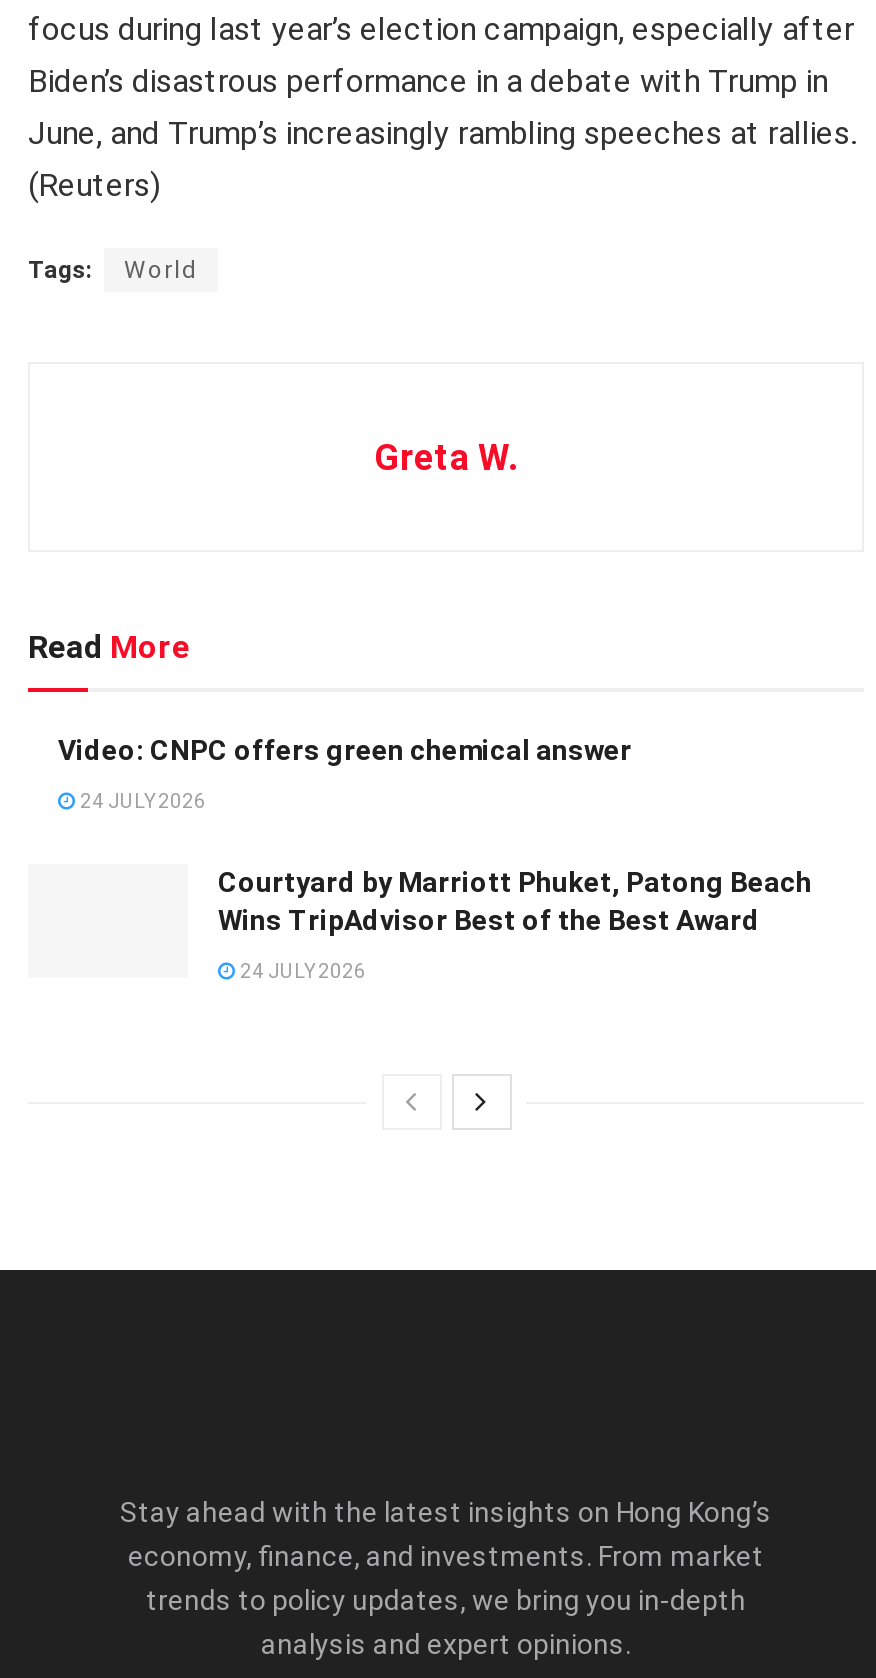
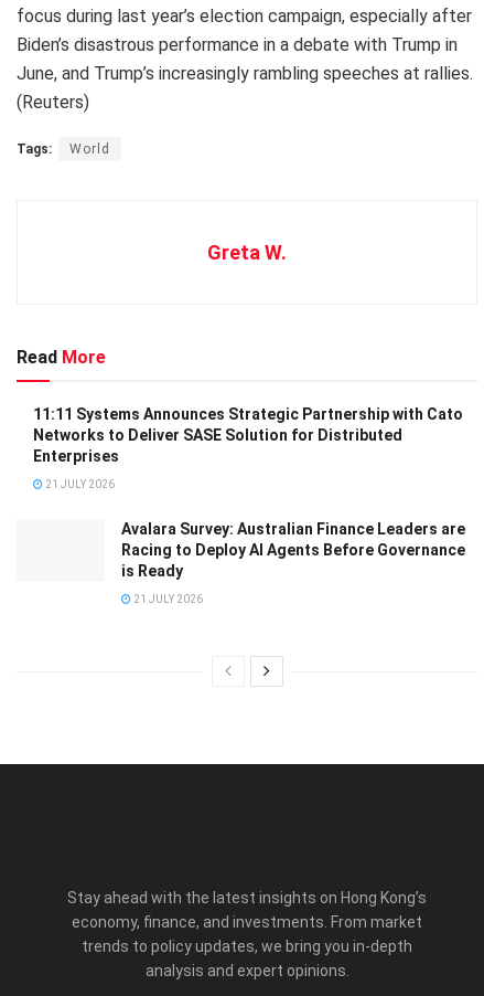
[58,734,632,766] Video: CNPC offers green chemical answer -> [33,405,463,465] 11:11 Systems Announces Strategic Partnership with Cato | Networks to Deliver SASE Solution for Distributed | Enterprises
[76,790,206,812] 24 JULY 2026 -> [43,478,115,490] 21 JULY 2026
[218,866,812,936] Courtyard by Marriott Phuket, Patong Beach | Wins TripAdvisor Best of the Best Award -> [121,520,465,579] Avalara Survey: Australian Finance Leaders are | Racing to Deploy AI Agents Before Governance | is Ready
[236,960,366,982] 24 JULY 2026 -> [131,593,203,605] 21 JULY 2026

